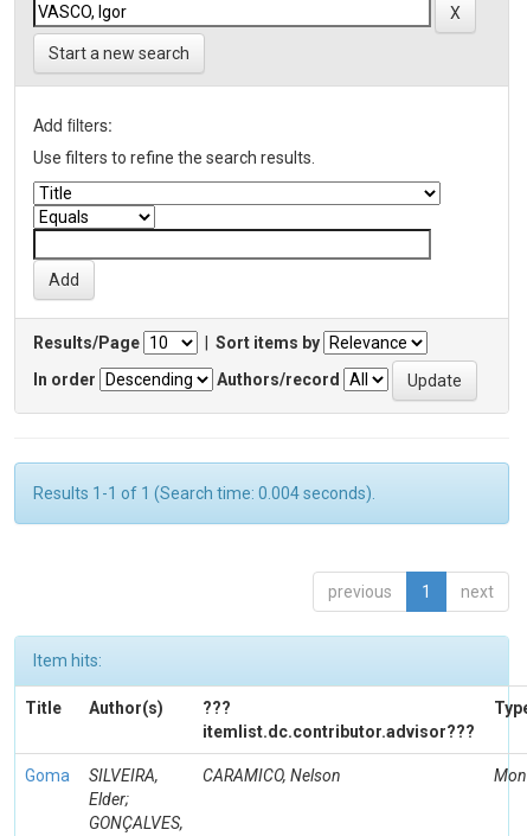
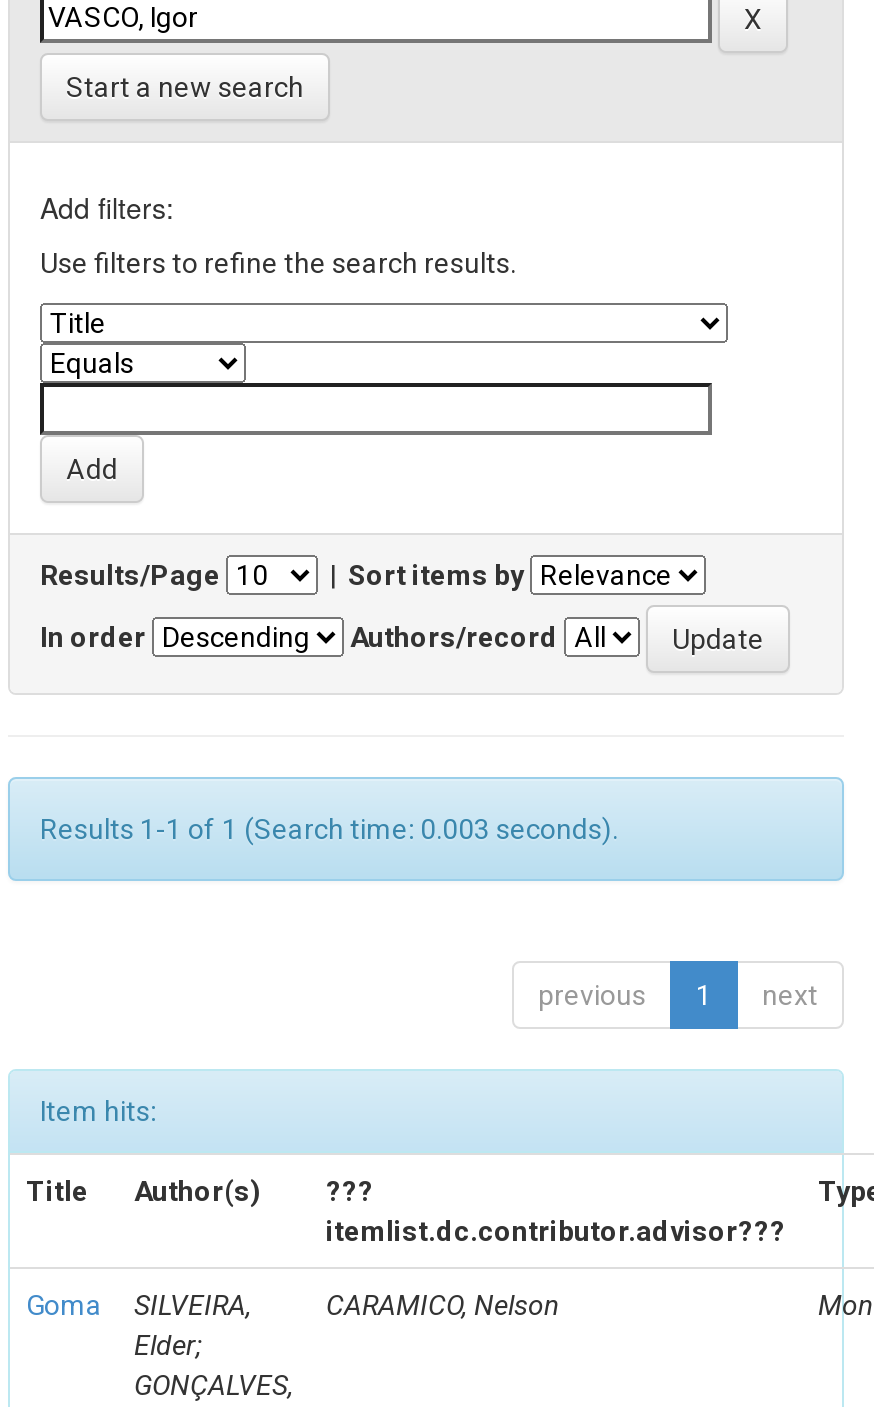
[33,484,375,503] Results 1-1 of 1 (Search time: 0.004 seconds). -> [40,813,618,845] Results 1-1 of 1 (Search time: 0.003 seconds).

